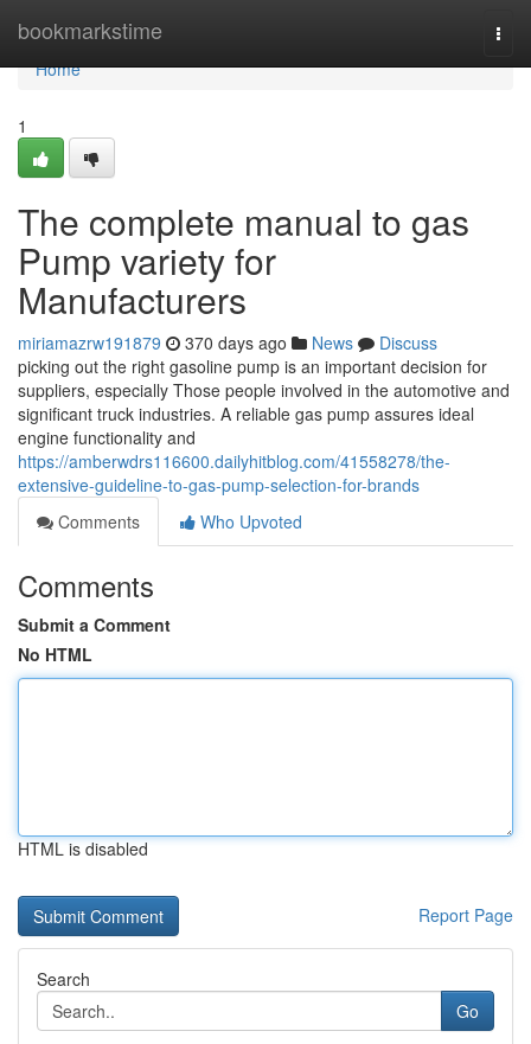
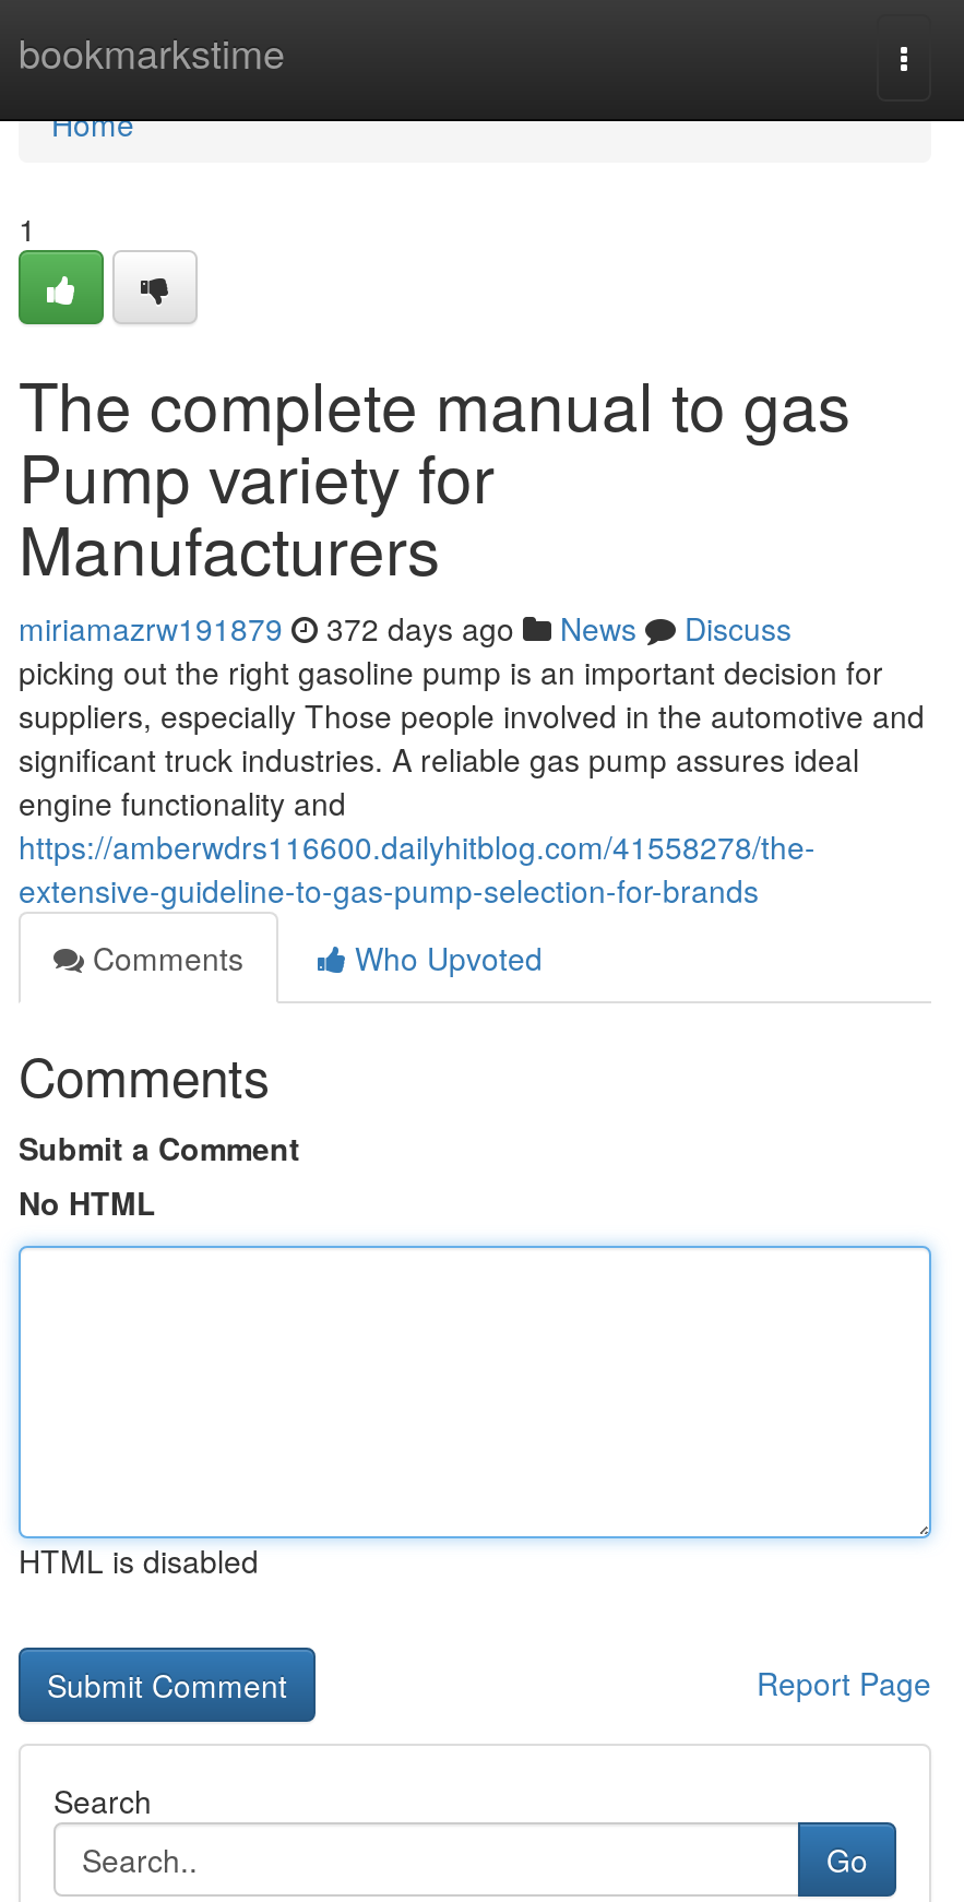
[18,331,437,354] miriamazrw191879 370 days ago News Discuss -> [19,606,792,650] miriamazrw191879 372 days ago News Discuss

